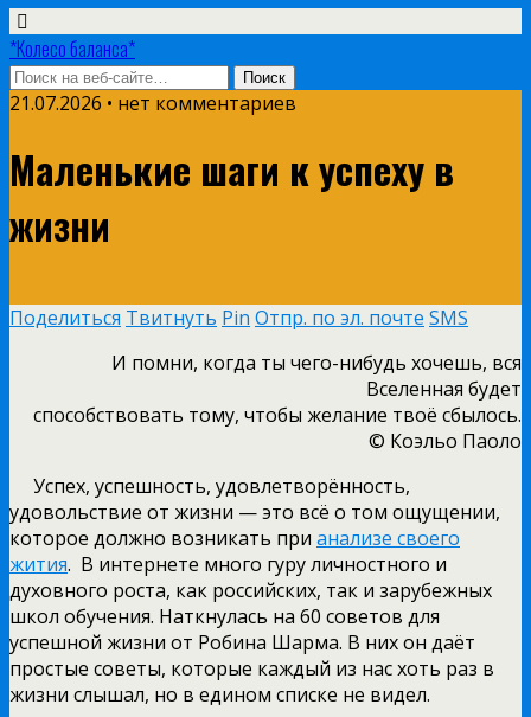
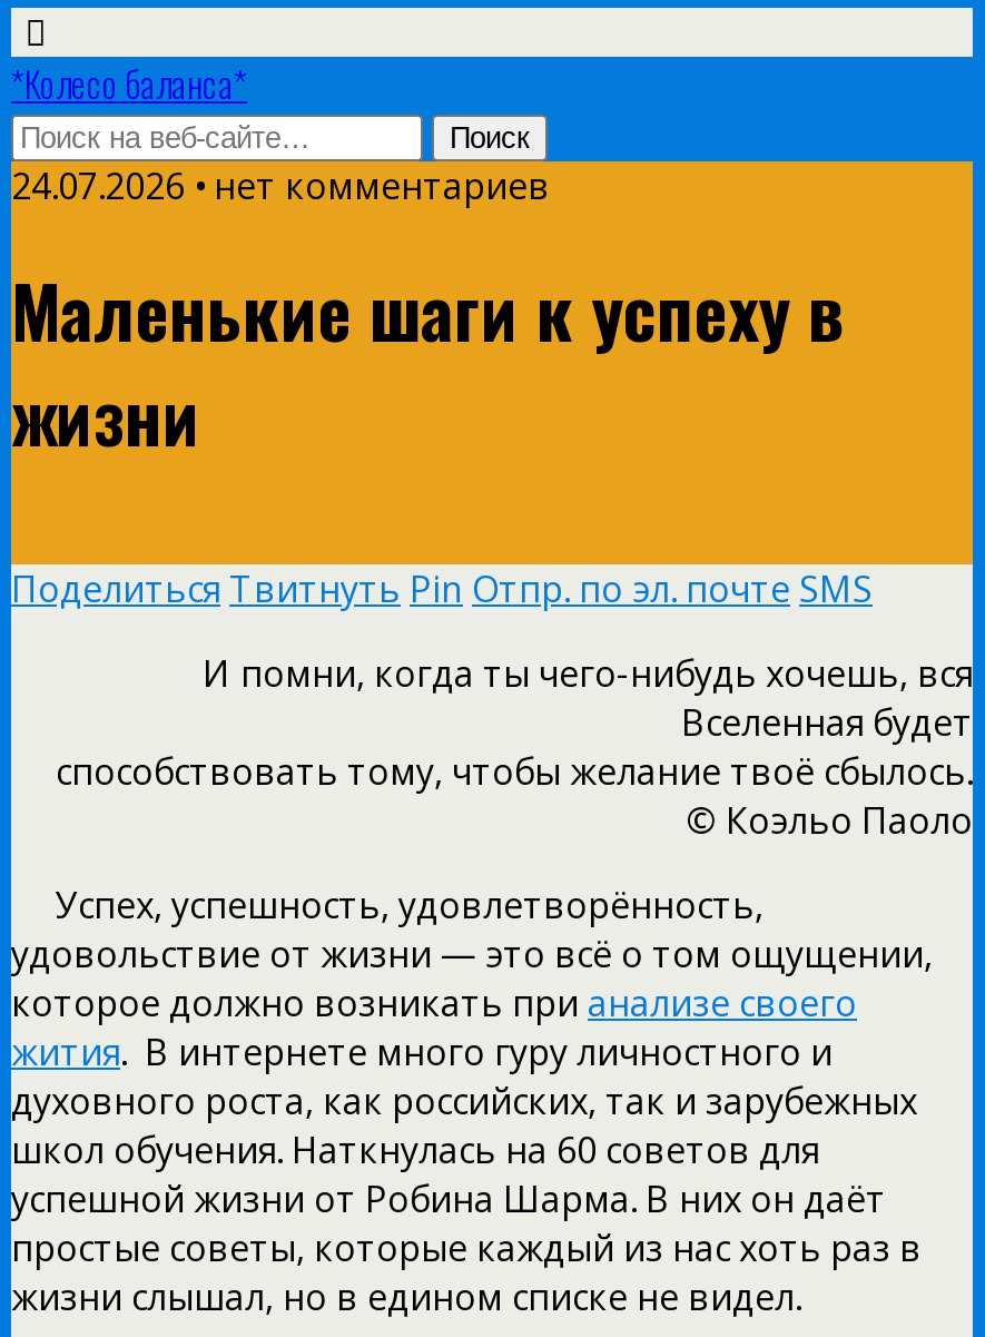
[9,90,296,116] 21.07.2026 • нет комментариев -> [11,161,550,210] 24.07.2026 • нет комментариев

